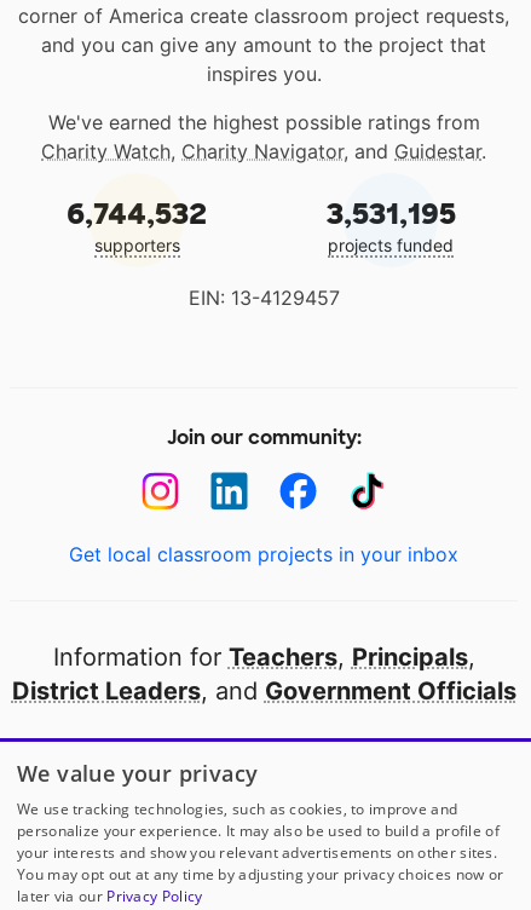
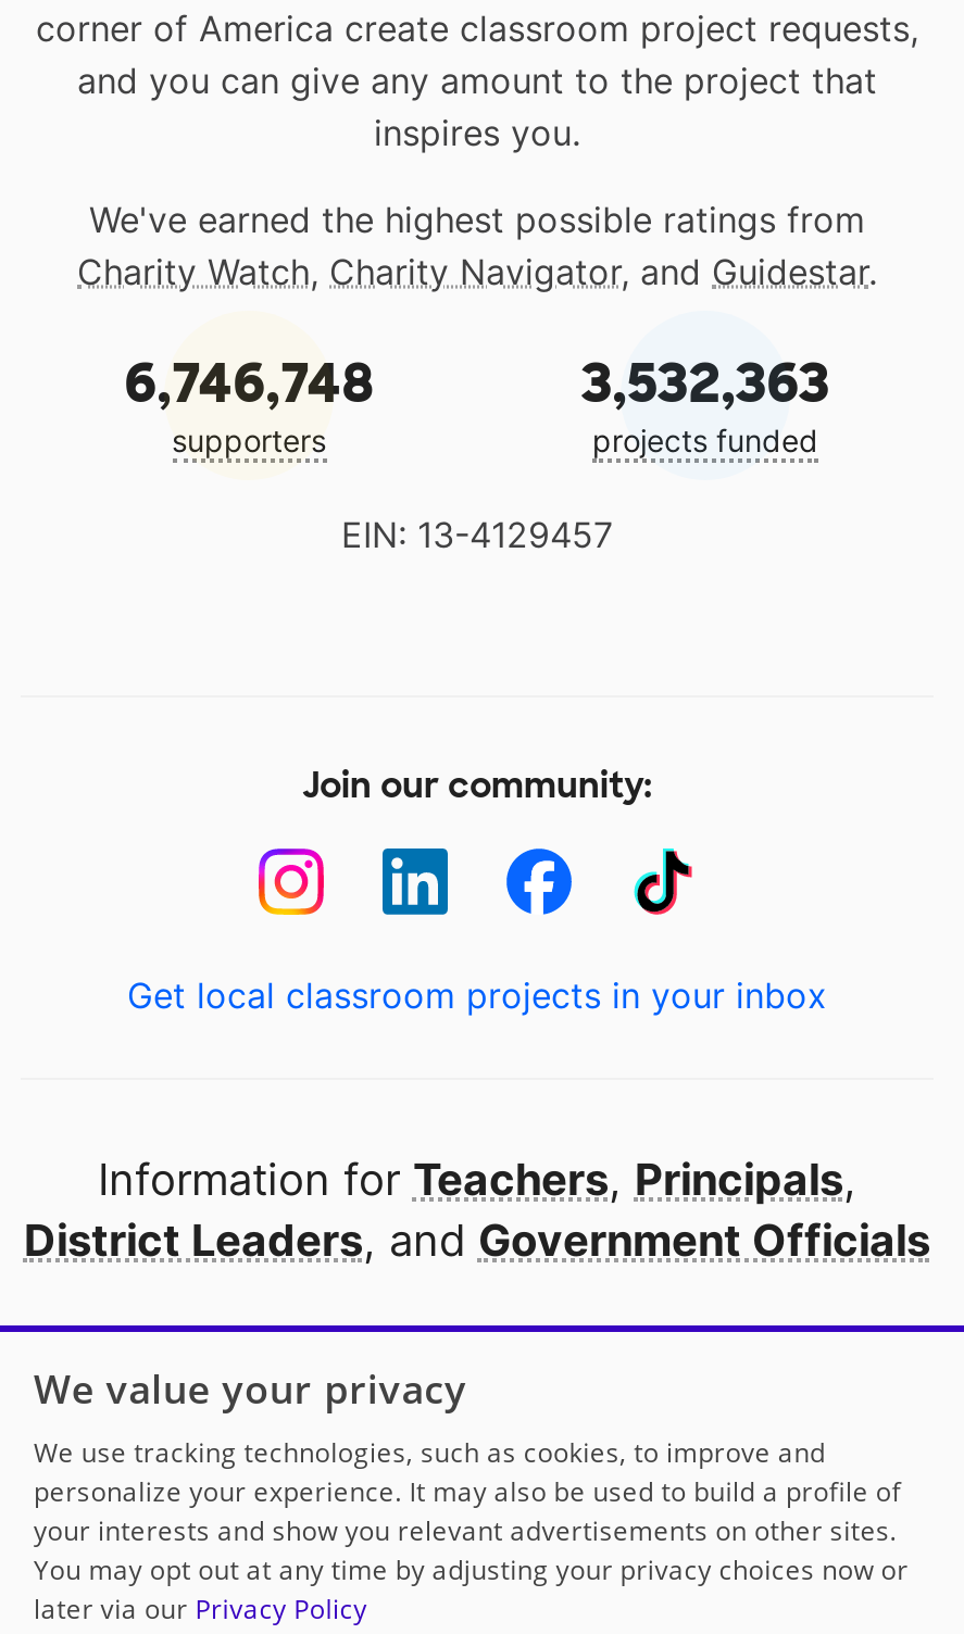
[67,195,207,233] 6,744,532 -> [124,350,374,418] 6,746,748
[326,195,455,233] 3,531,195 -> [581,350,829,418] 3,532,363

